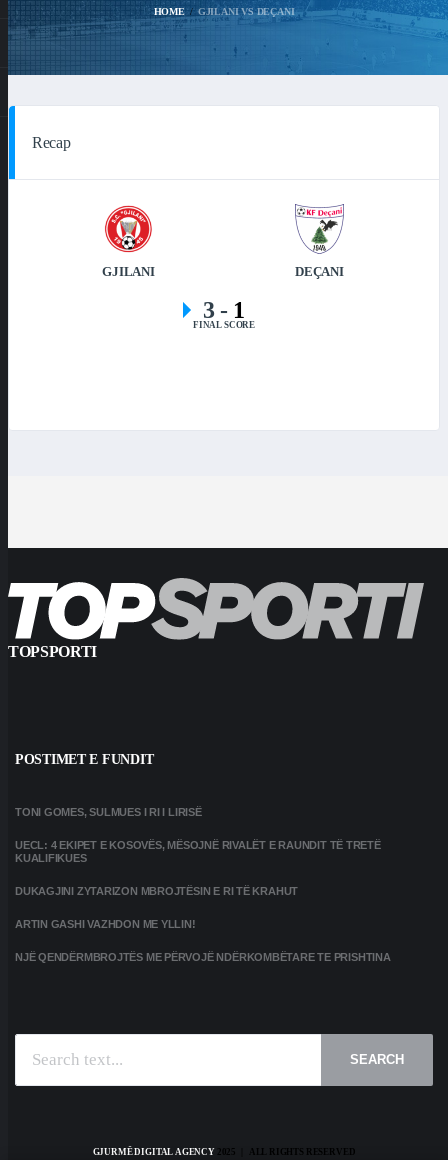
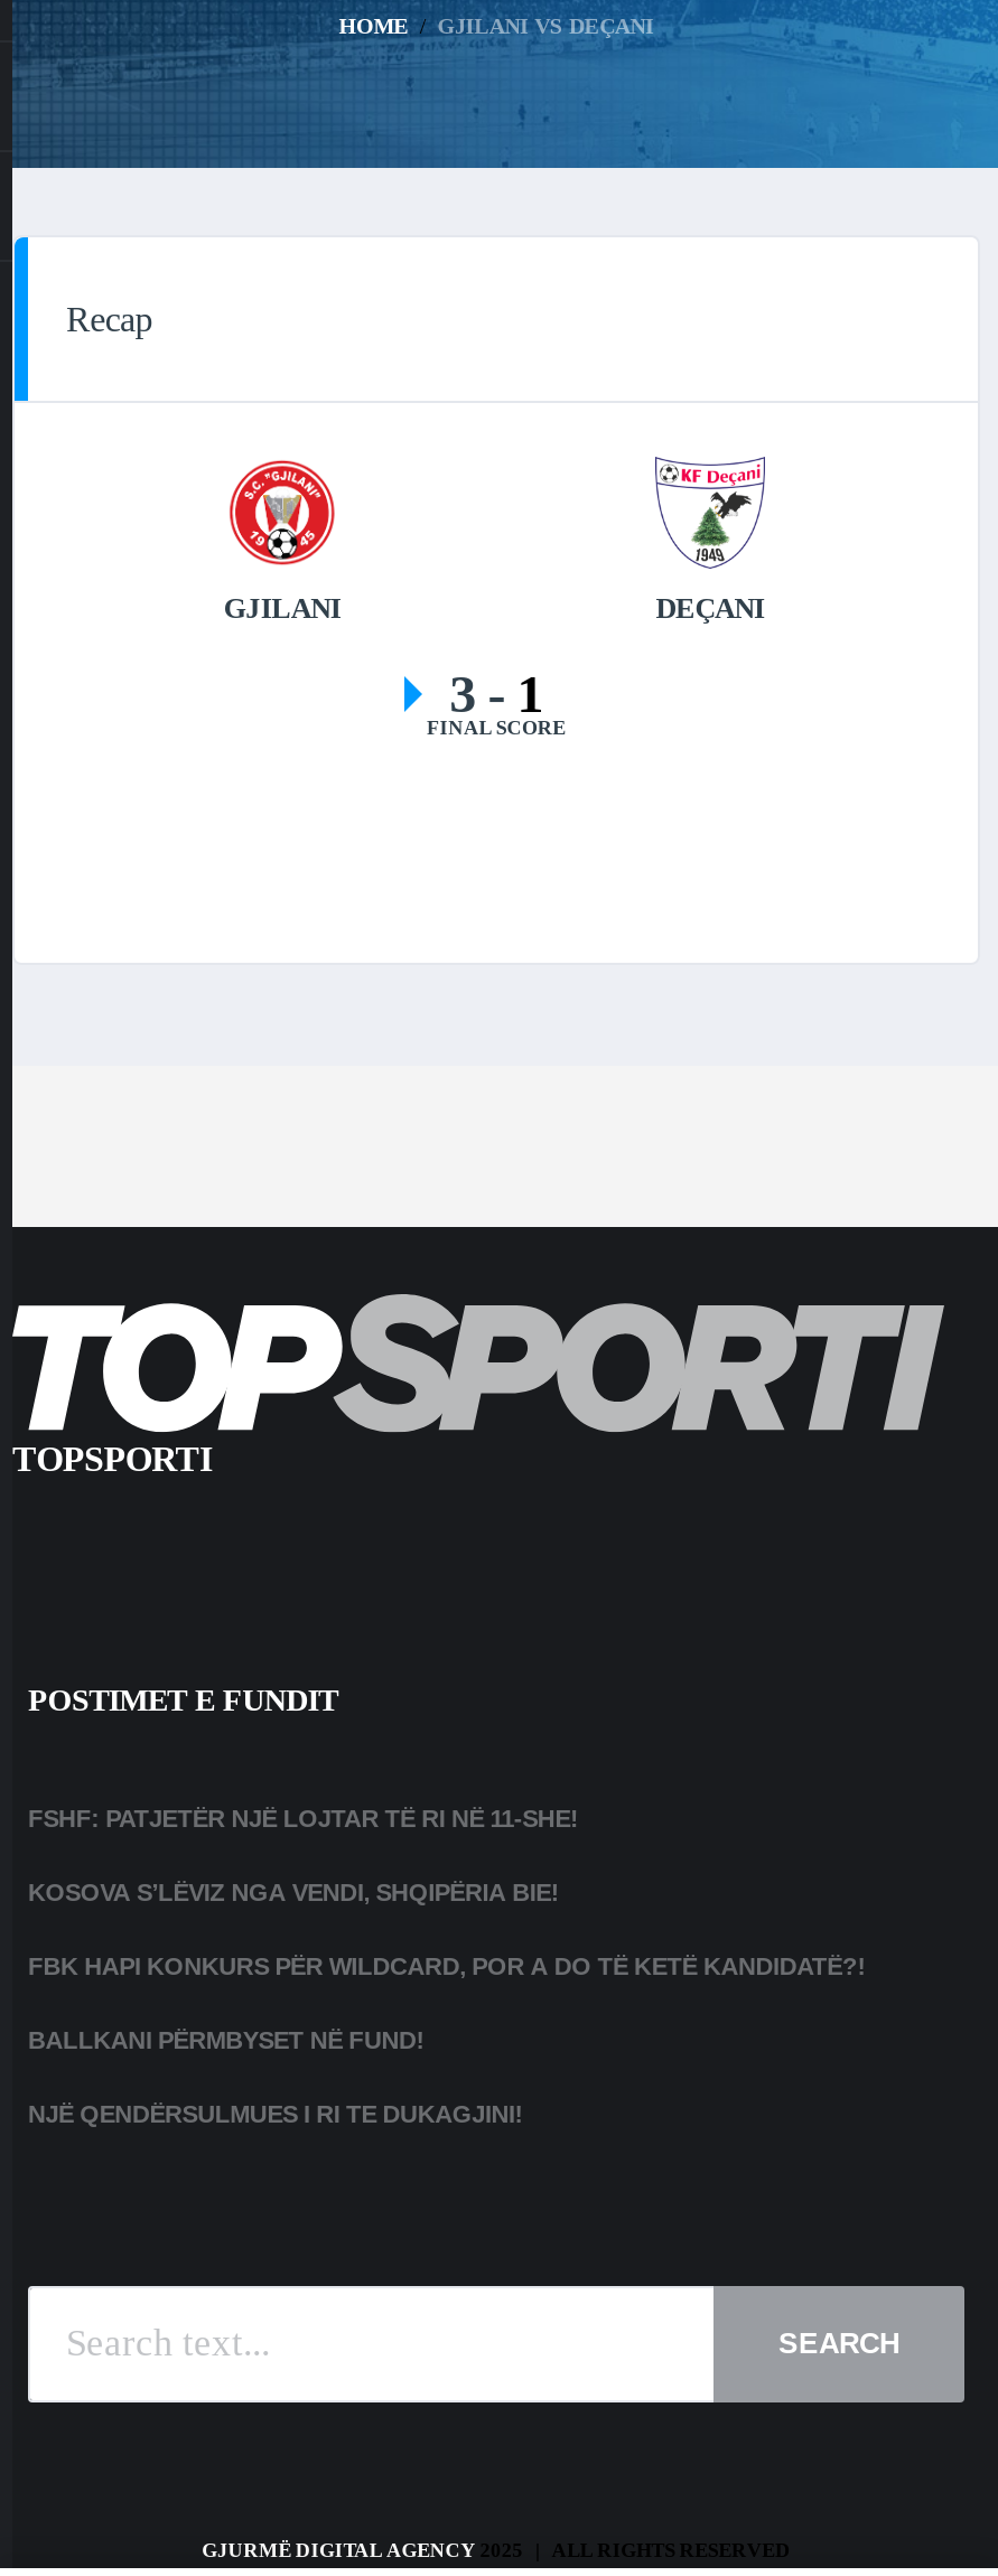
[15,806,202,818] TONI GOMES, SULMUES I RI I LIRISË -> [28,1804,579,1831] FSHF: PATJETËR NJË LOJTAR TË RI NË 11-SHE!
[15,839,381,864] UECL: 4 EKIPET E KOSOVËS, MËSOJNË RIVALËT E RAUNDIT TË TRETË | KUALIFIKUES -> [28,1878,559,1905] KOSOVA S’LËVIZ NGA VENDI, SHQIPËRIA BIE!
[15,885,298,897] DUKAGJINI ZYTARIZON MBROJTËSIN E RI TË KRAHUT -> [28,1952,866,1978] FBK HAPI KONKURS PËR WILDCARD, POR A DO TË KETË KANDIDATË?!
[15,918,196,930] ARTIN GASHI VAZHDON ME YLLIN! -> [28,2025,425,2052] BALLKANI PËRMBYSET NË FUND!
[15,951,391,963] NJË QENDËRMBROJTËS ME PËRVOJË NDËRKOMBËTARE TE PRISHTINA -> [28,2099,523,2126] NJË QENDËRSULMUES I RI TE DUKAGJINI!

